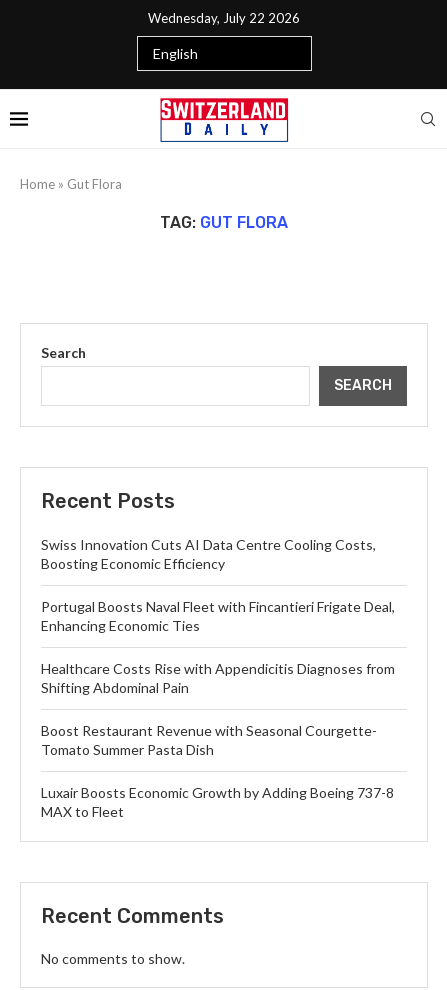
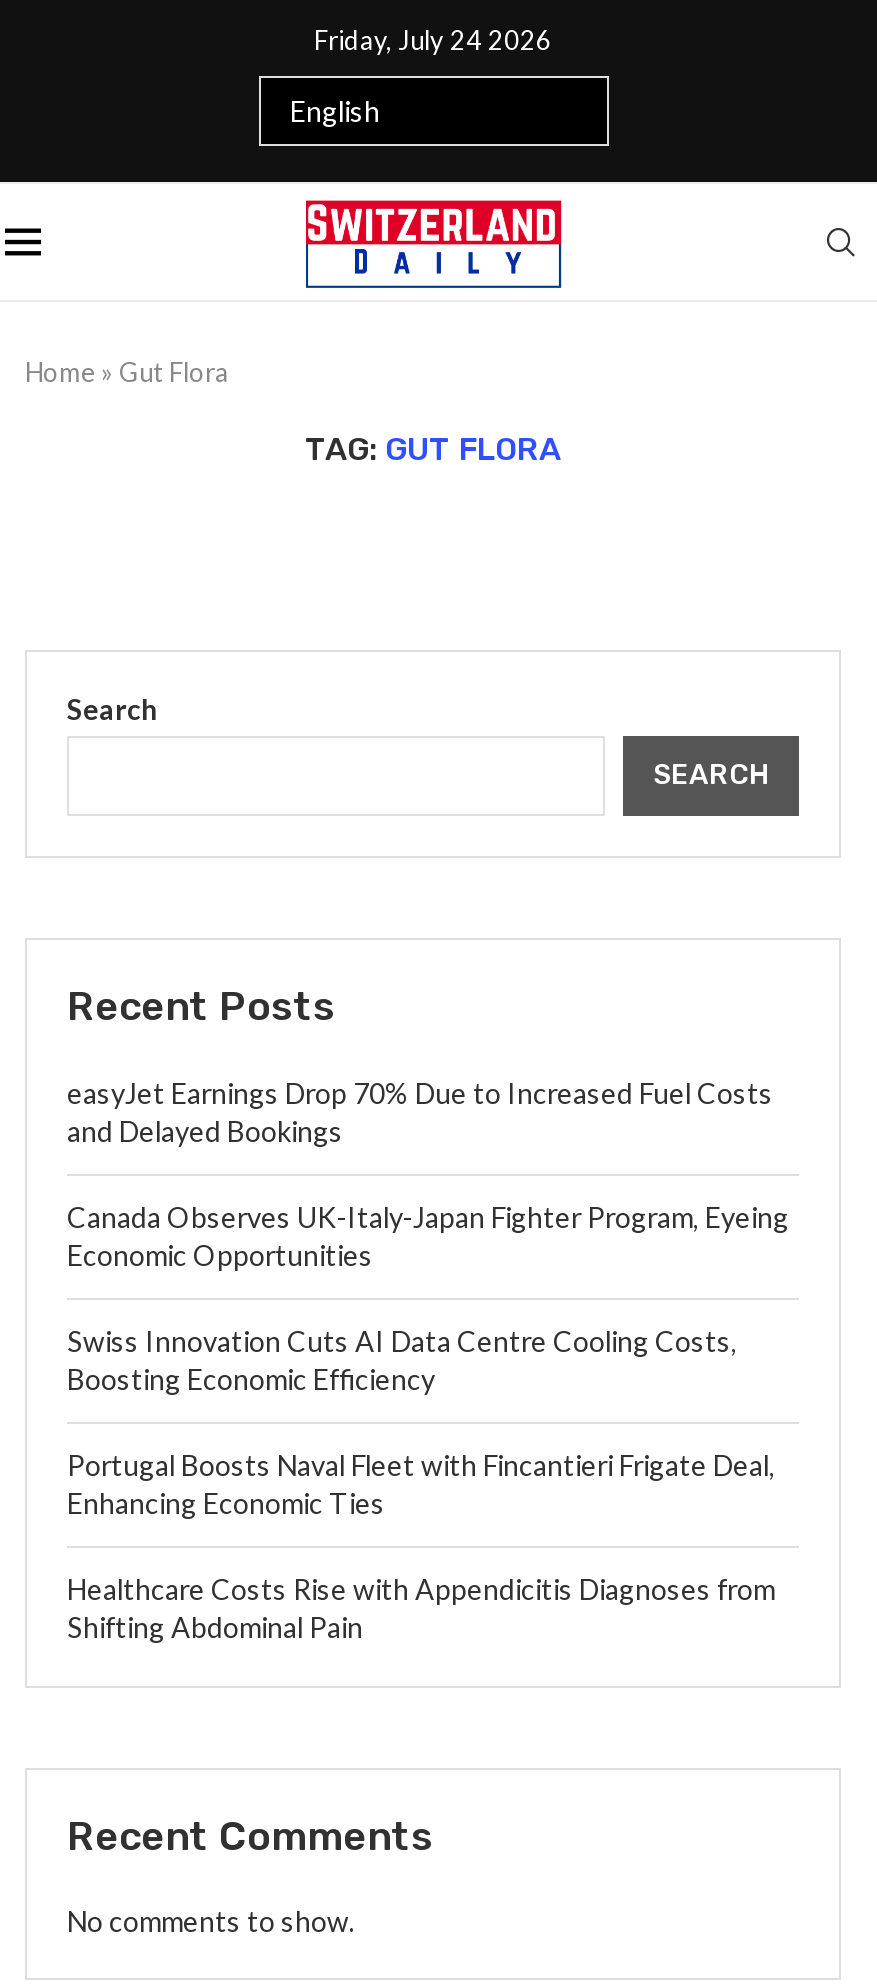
[148,10,300,26] Wednesday, July 22 2026 -> [314,24,552,56] Friday, July 24 2026
none -> [67,1076,789,1272] easyJet Earnings Drop 70% Due to Increased Fuel Costs | and Delayed Bookings | Canada Observes UK-Italy-Japan Fighter Program, Eyeing | Economic Opportunities
moved [41,536,395,696] -> [67,1324,775,1644]: Swiss Innovation Cuts AI Data Centre Cooling Costs, | Boosting Economic Efficiency | Portugal Boosts Naval Fleet with Fincantieri Frigate Deal, | Enhancing Economic Ties | Healthcare Costs Rise with Appendicitis Diagnoses from | Shifting Abdominal Pain
[41,722,394,820] Boost Restaurant Revenue with Seasonal Courgette- | Tomato Summer Pasta Dish | Luxair Boosts Economic Growth by Adding Boeing 737-8 | MAX to Fleet -> none

